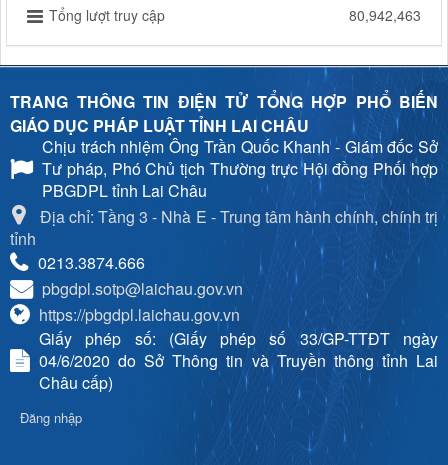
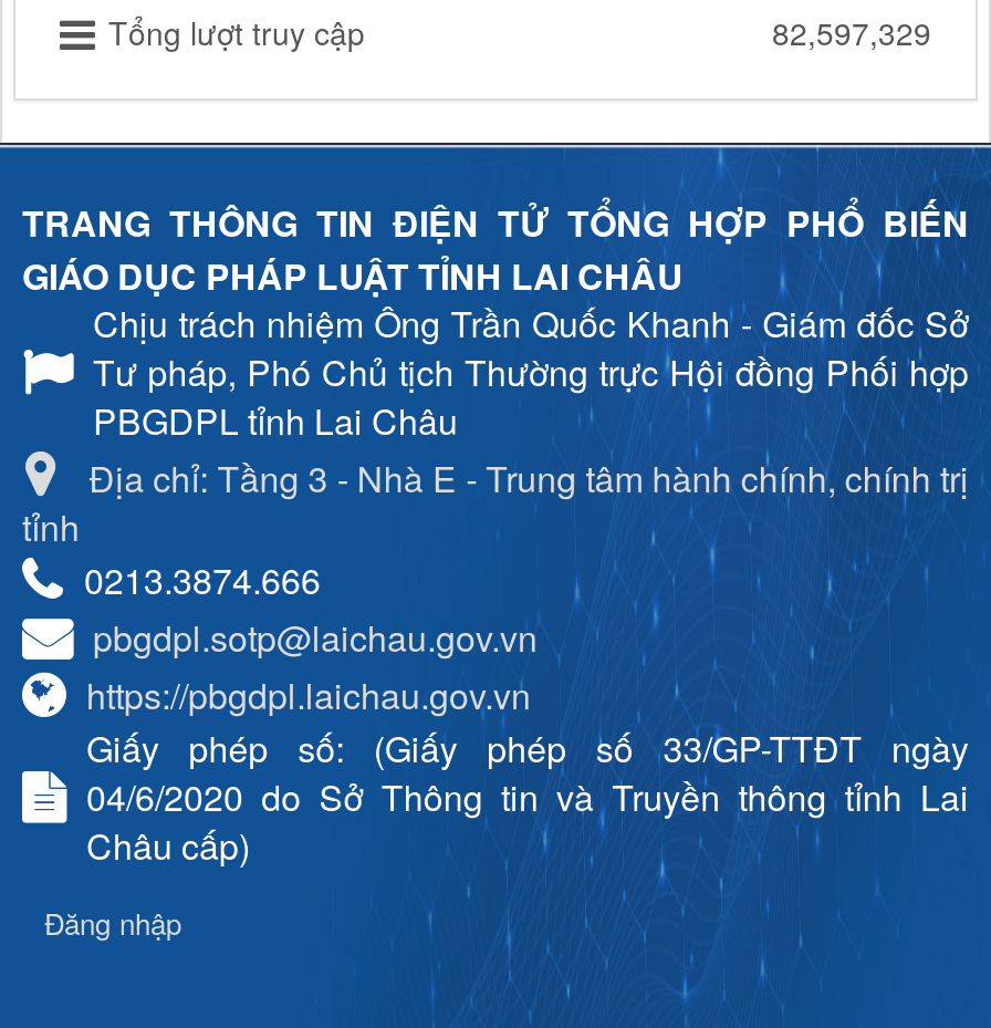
[349,5,421,25] 80,942,463 -> [772,11,931,55] 82,597,329

